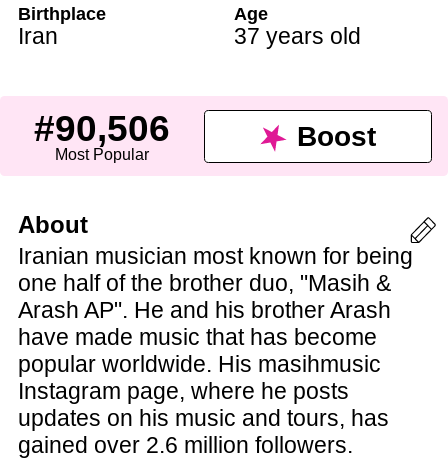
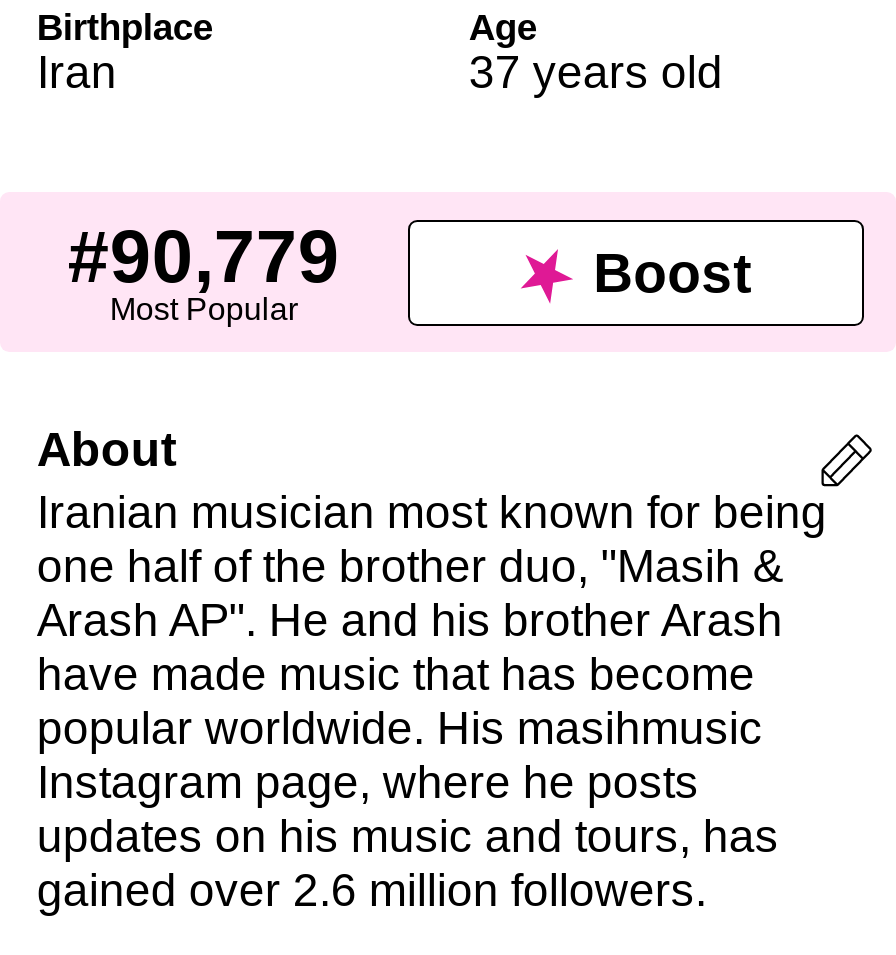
[34,107,170,148] #90,506 -> [68,215,340,297] #90,779

